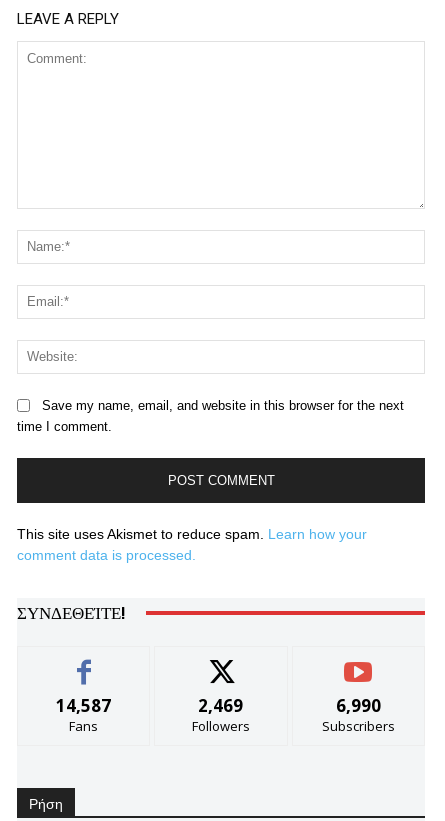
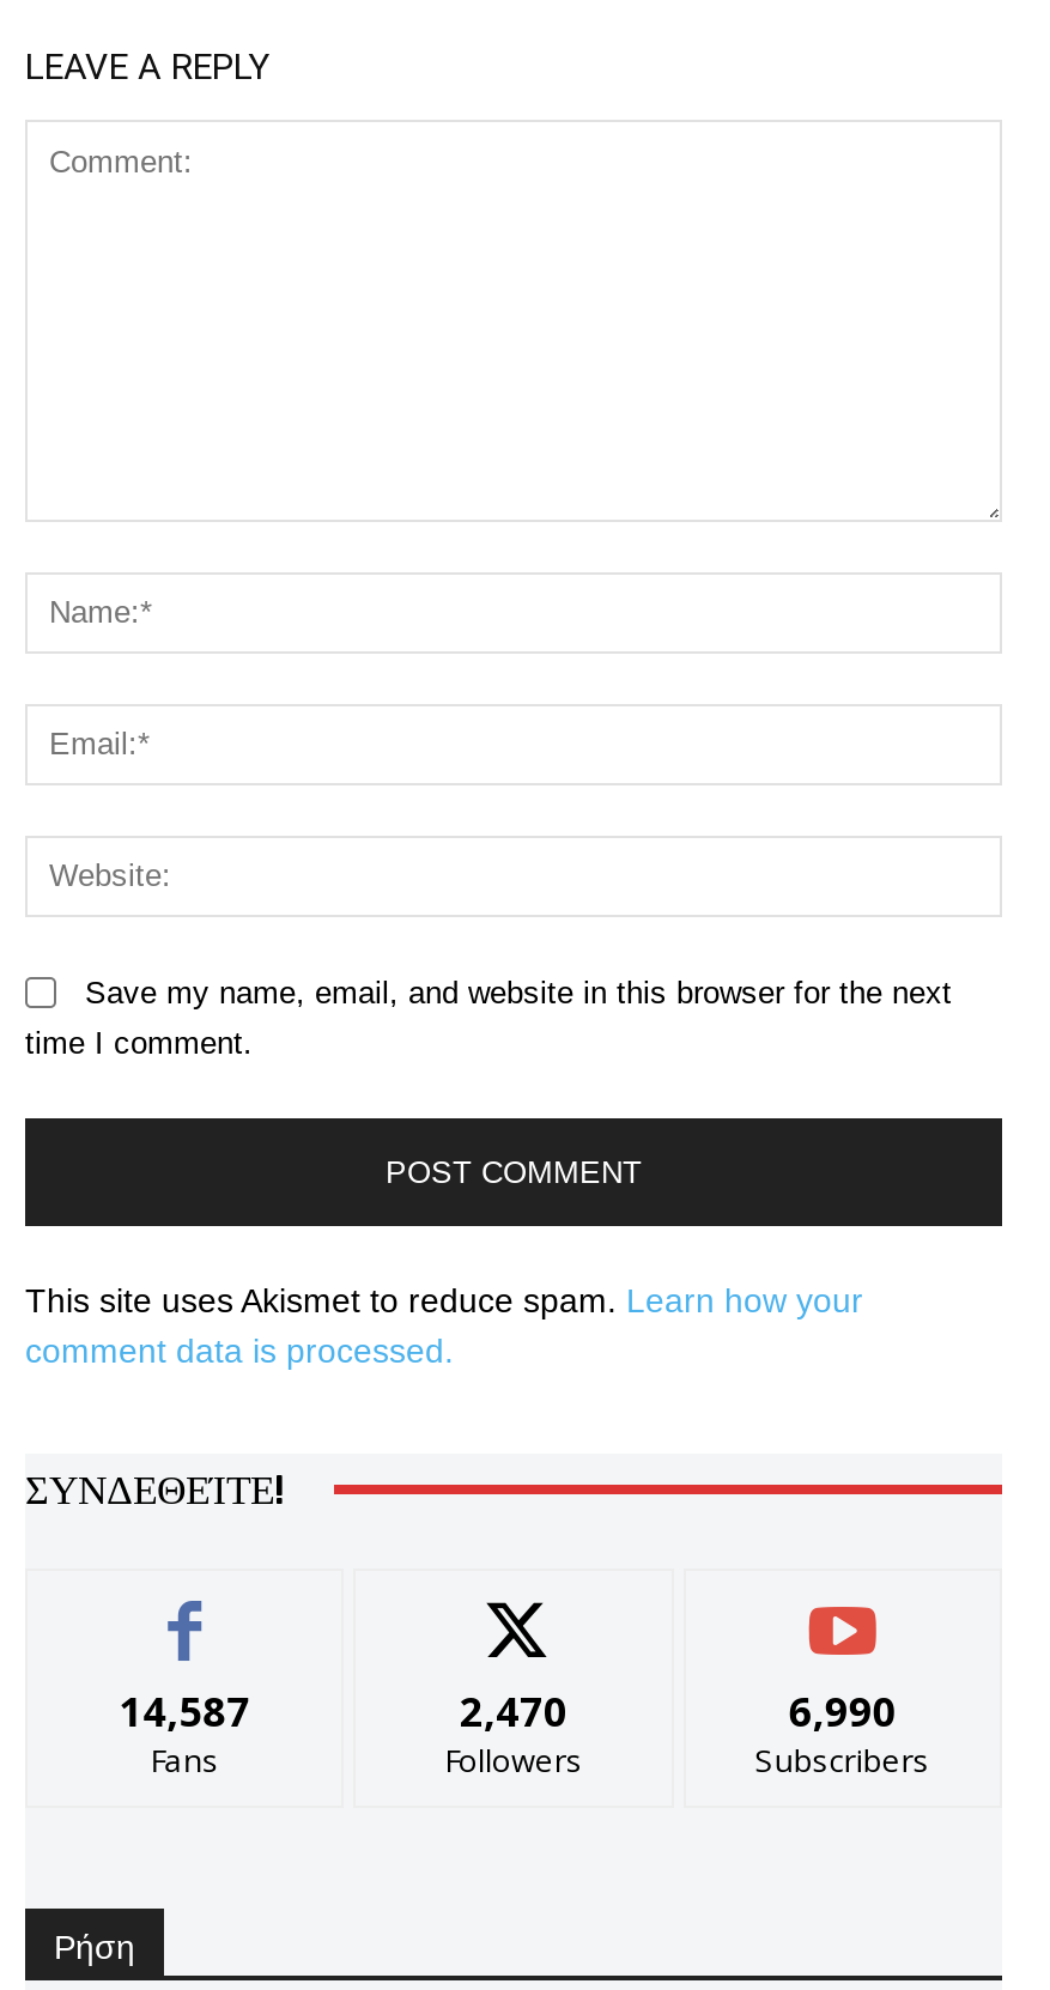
[198,693,243,716] 2,469 -> [460,1682,568,1737] 2,470

